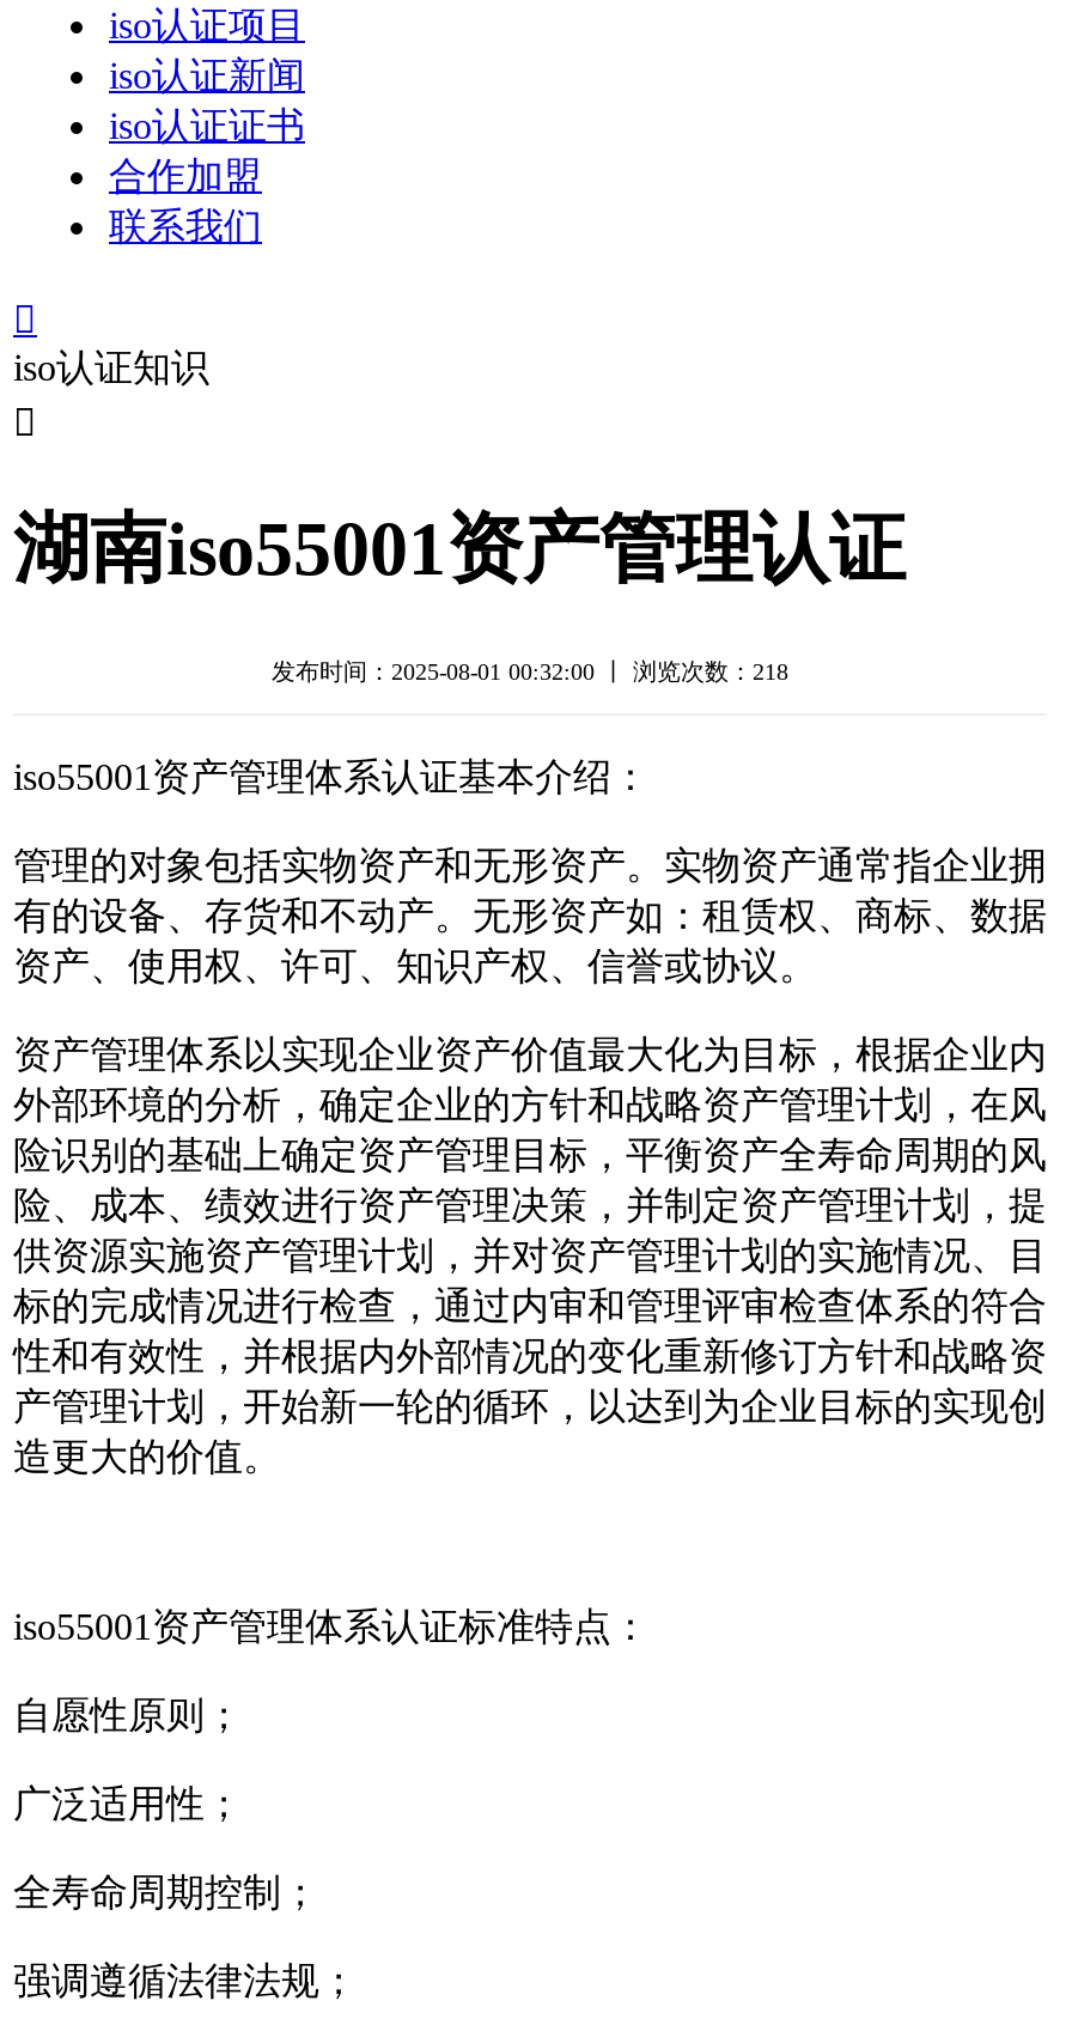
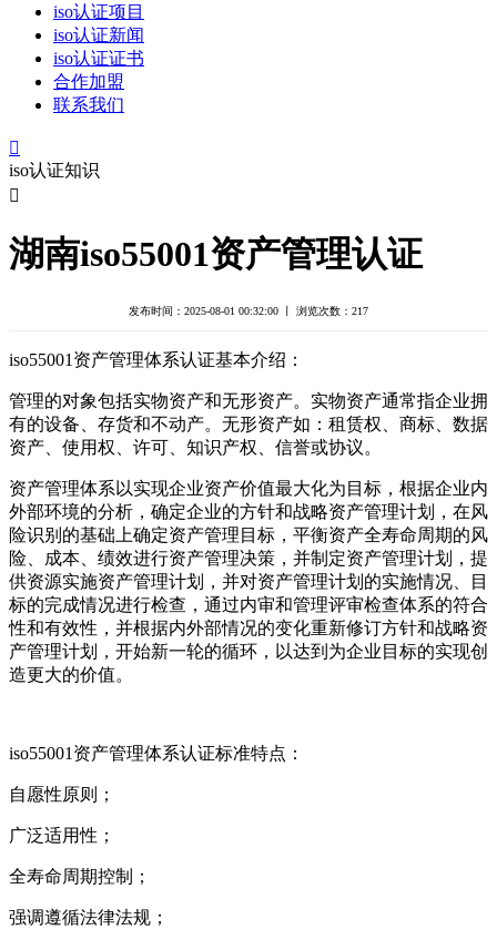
[272,658,788,684] 发布时间：2025-08-01 00:32:00 丨 浏览次数：218 -> [129,305,368,317] 发布时间：2025-08-01 00:32:00 丨 浏览次数：217

